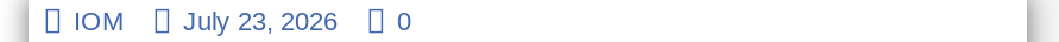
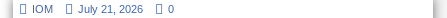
[183,6,338,34] July 23, 2026 -> [78,3,143,15] July 21, 2026

